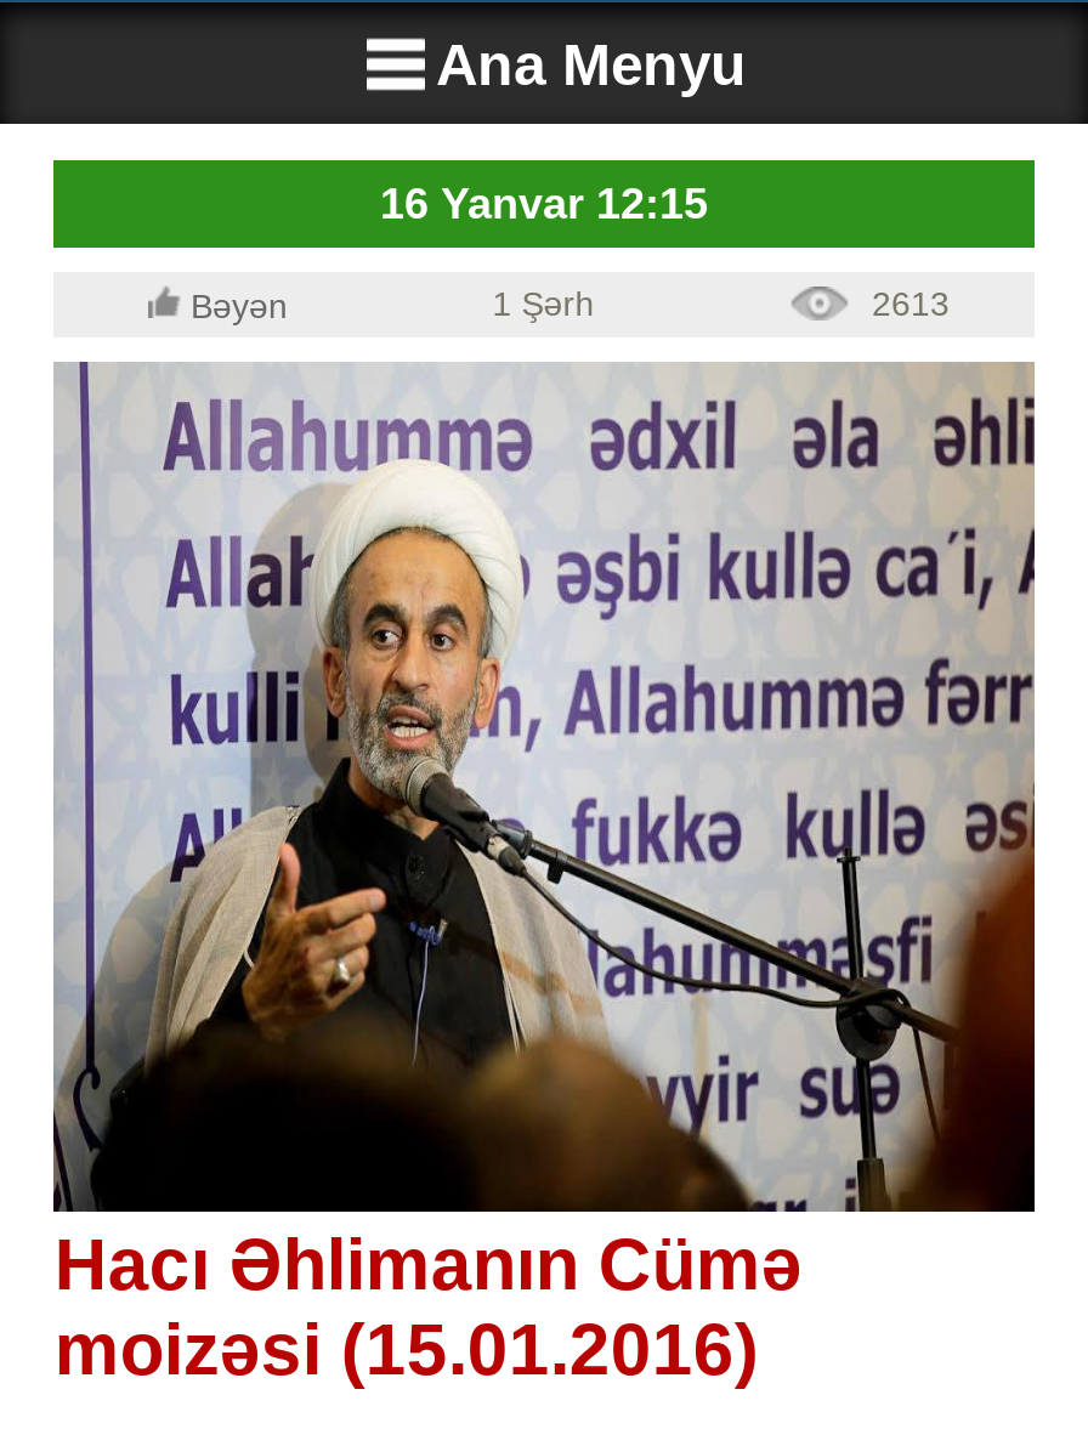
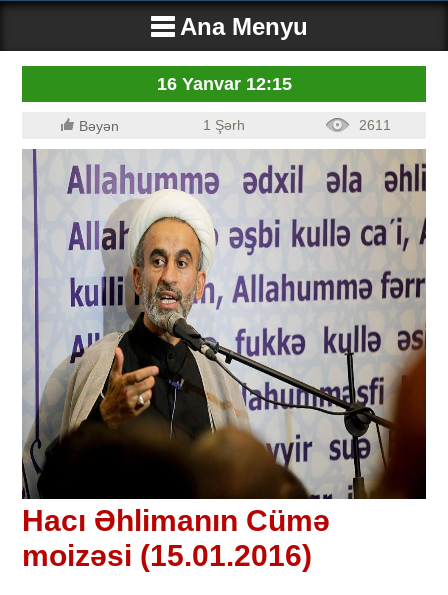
[872,284,950,323] 2613 -> [359,117,391,133] 2611

